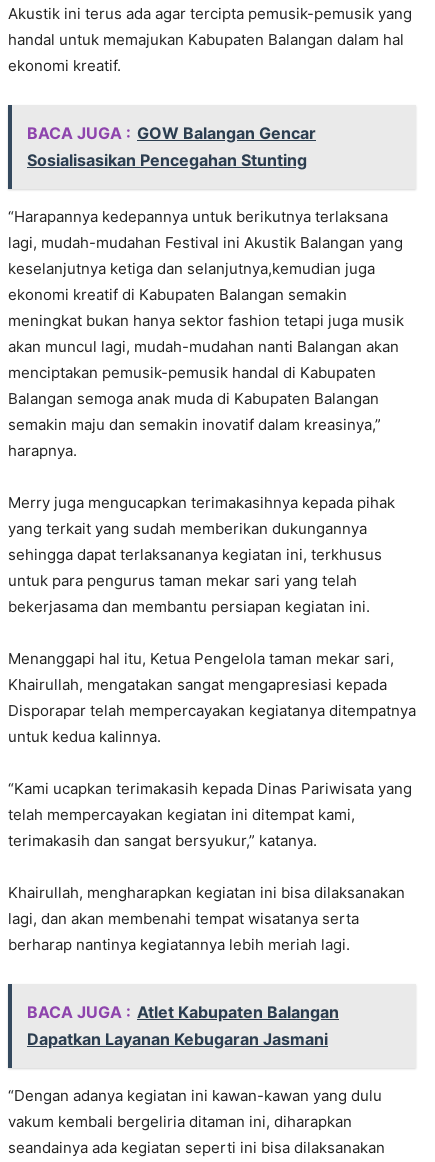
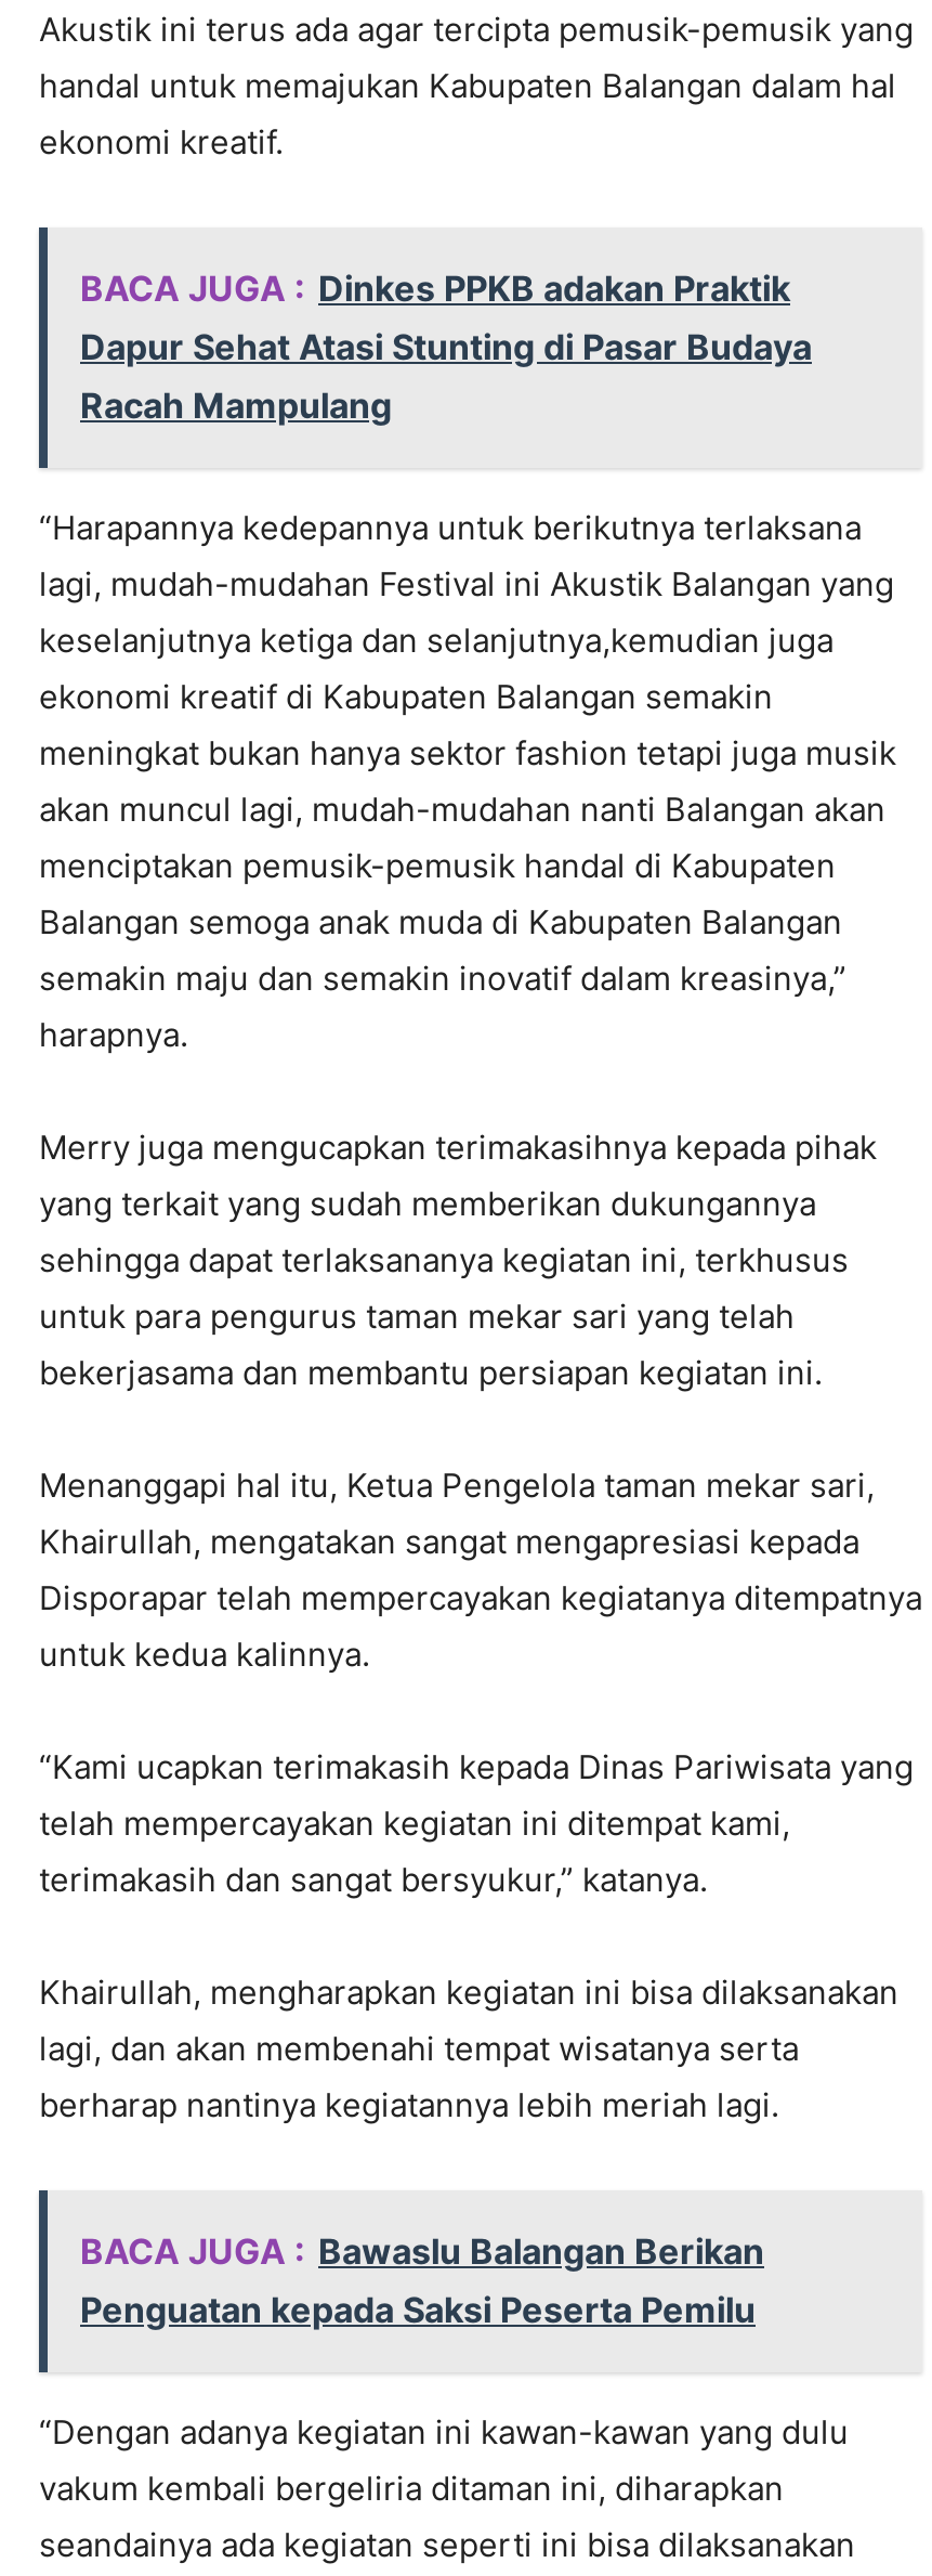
[27,123,316,170] BACA JUGA : GOW Balangan Gencar | Sosialisasikan Pencegahan Stunting -> [80,267,812,427] BACA JUGA : Dinkes PPKB adakan Praktik | Dapur Sehat Atasi Stunting di Pasar Budaya | Racah Mampulang
[27,1002,339,1049] BACA JUGA : Atlet Kabupaten Balangan | Dapatkan Layanan Kebugaran Jasmani -> [80,2230,764,2331] BACA JUGA : Bawaslu Balangan Berikan | Penguatan kepada Saksi Peserta Pemilu

